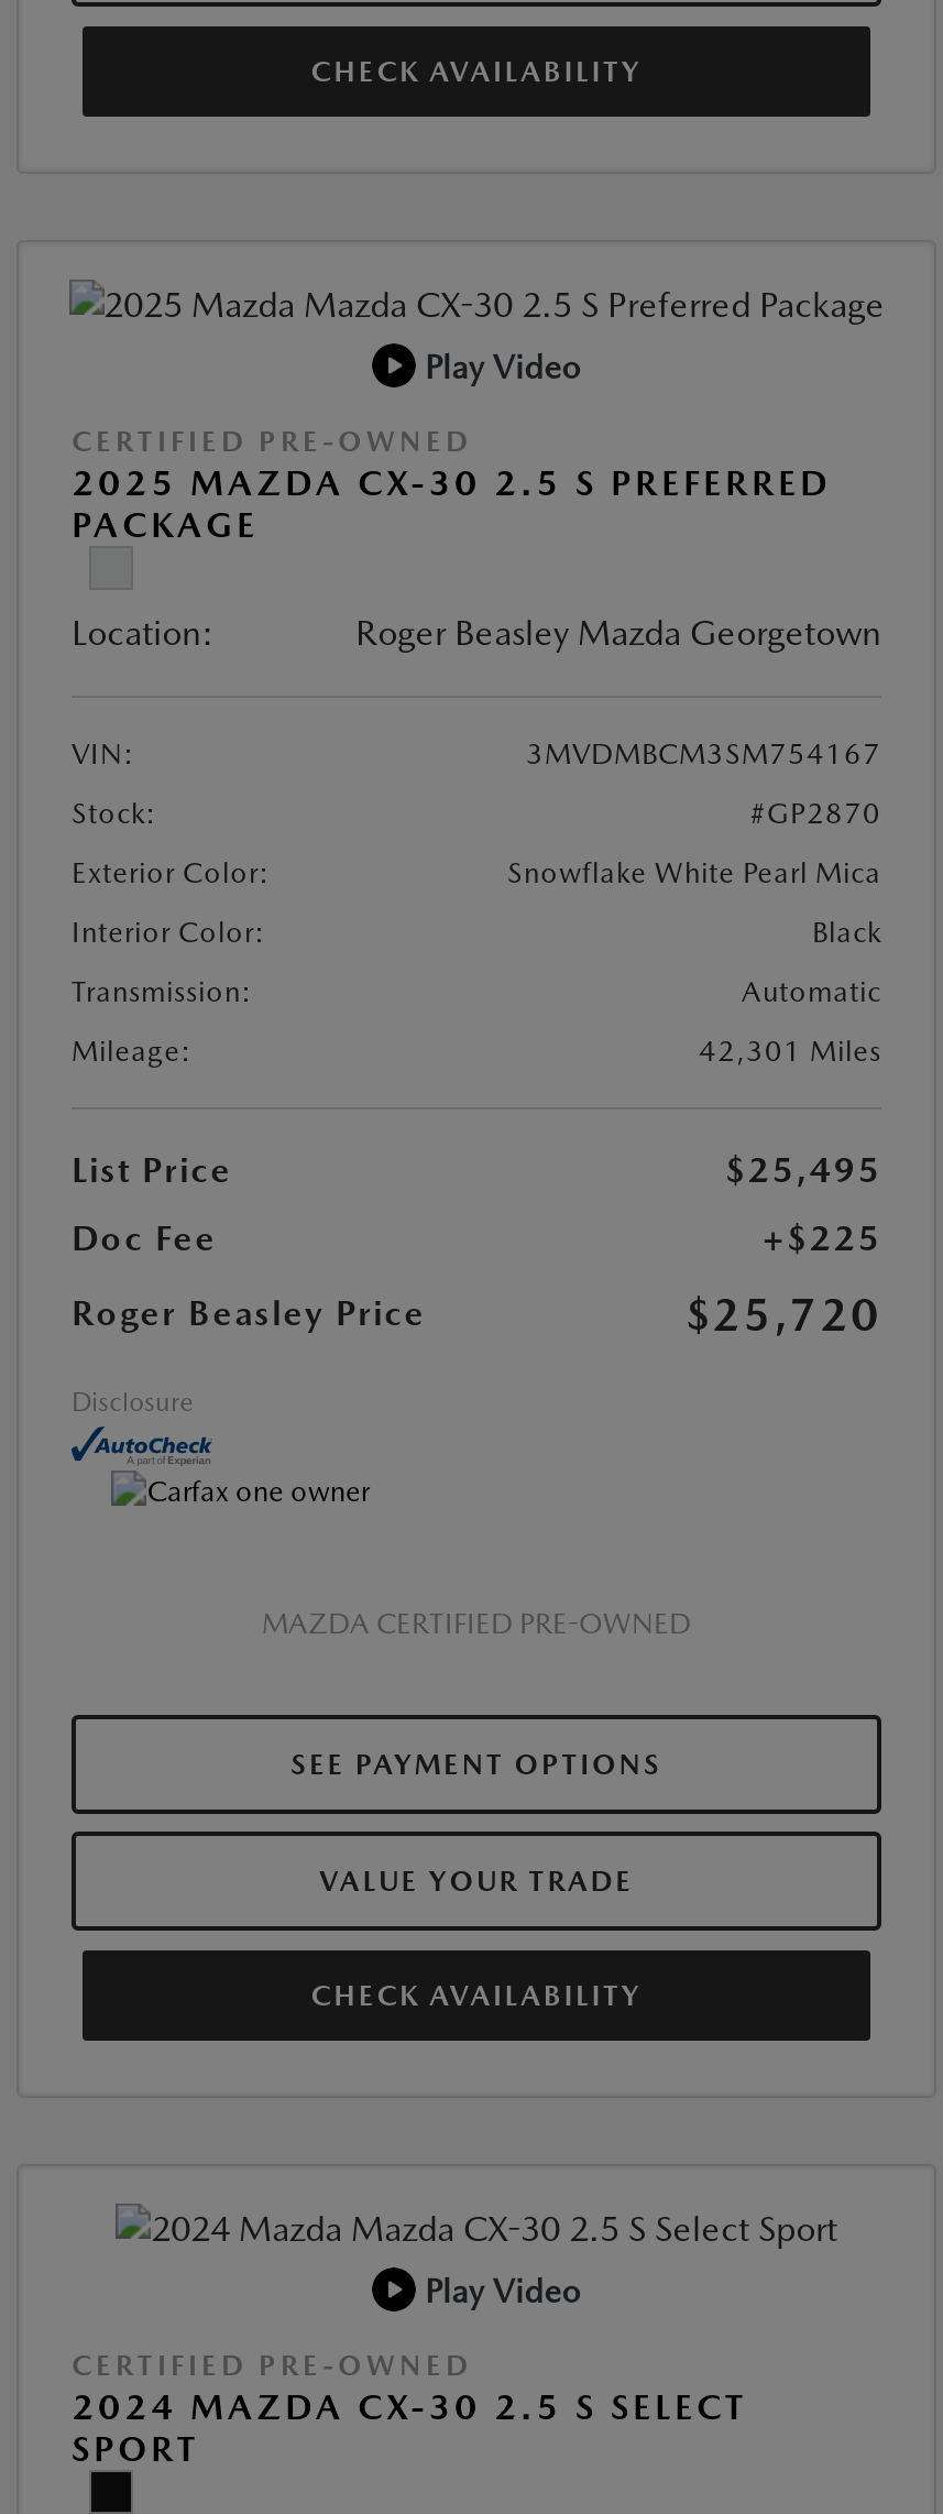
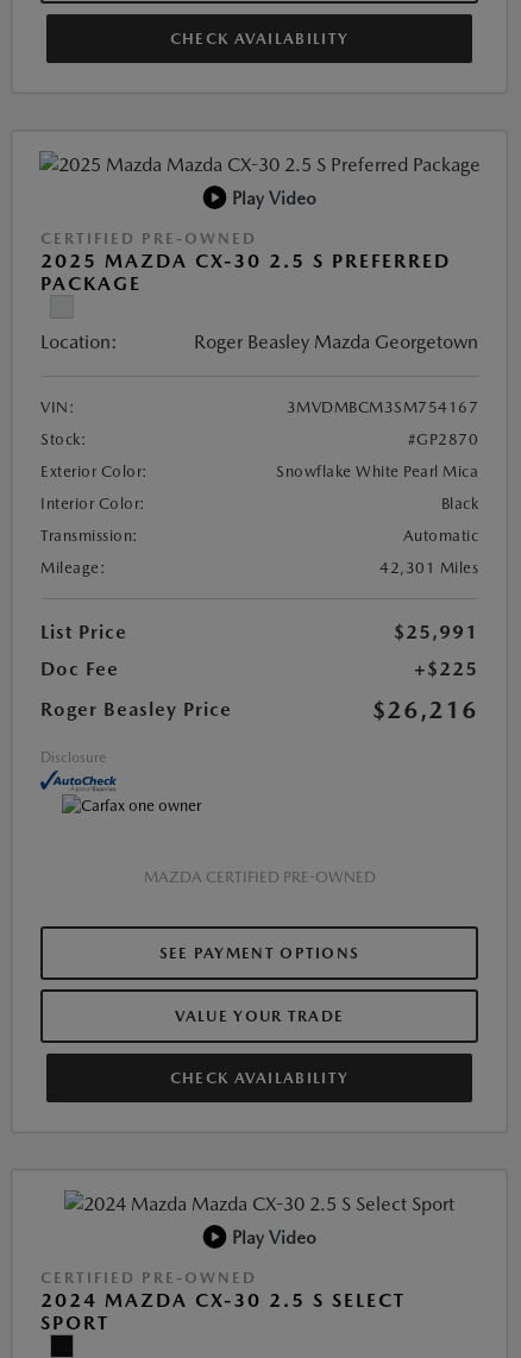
[725,1149,881,1191] $25,495 -> [394,621,478,643] $25,991
[686,1288,881,1341] $25,720 -> [372,696,478,724] $26,216

